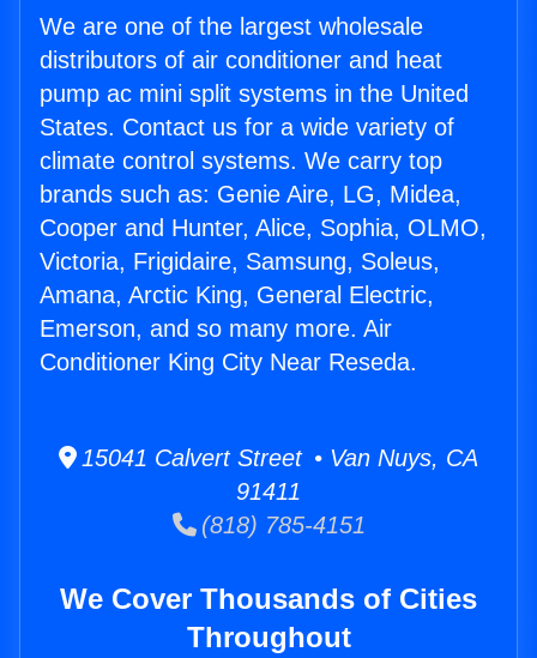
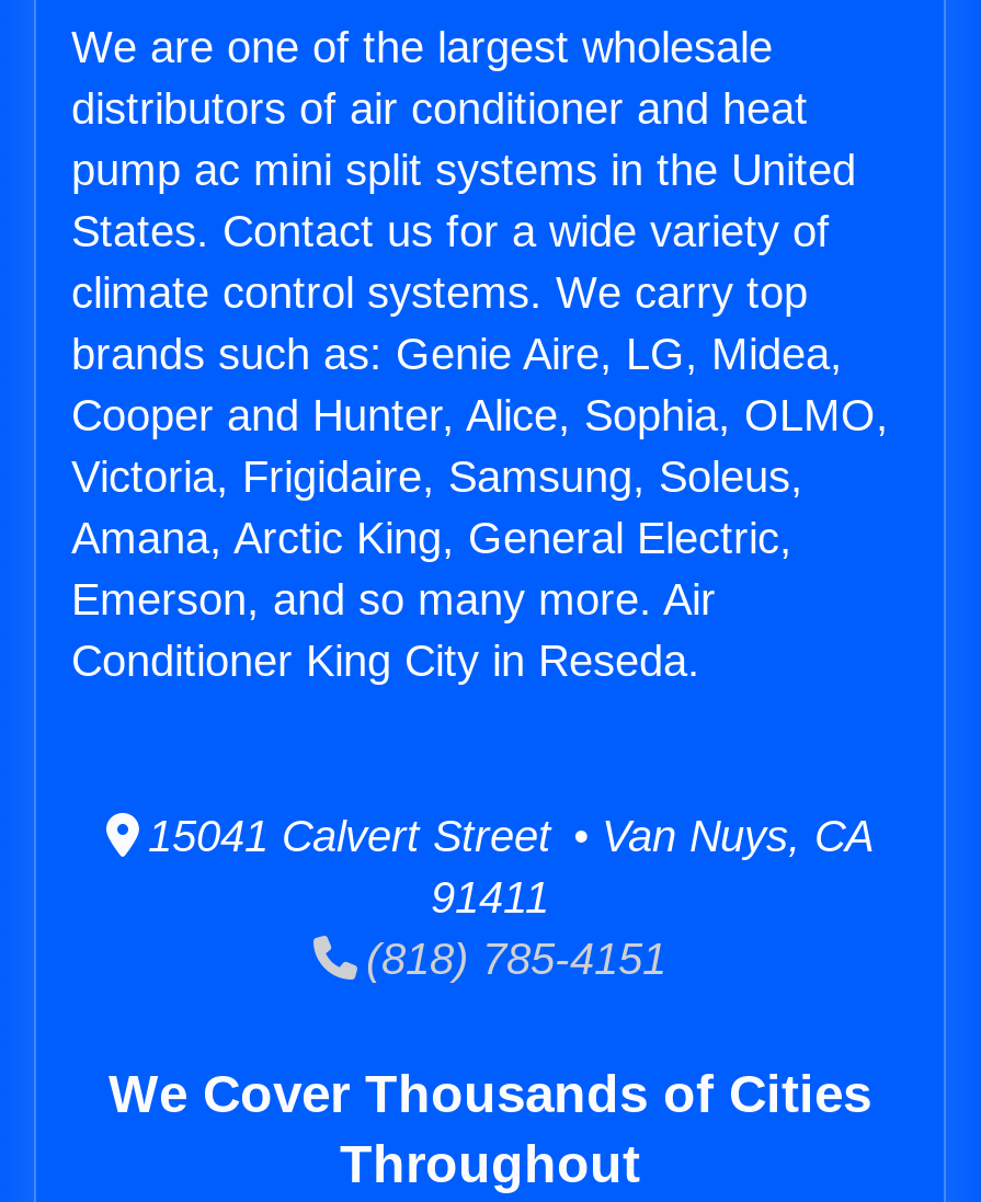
[40,349,417,375] Conditioner King City Near Reseda. -> [71,637,700,685] Conditioner King City in Reseda.

